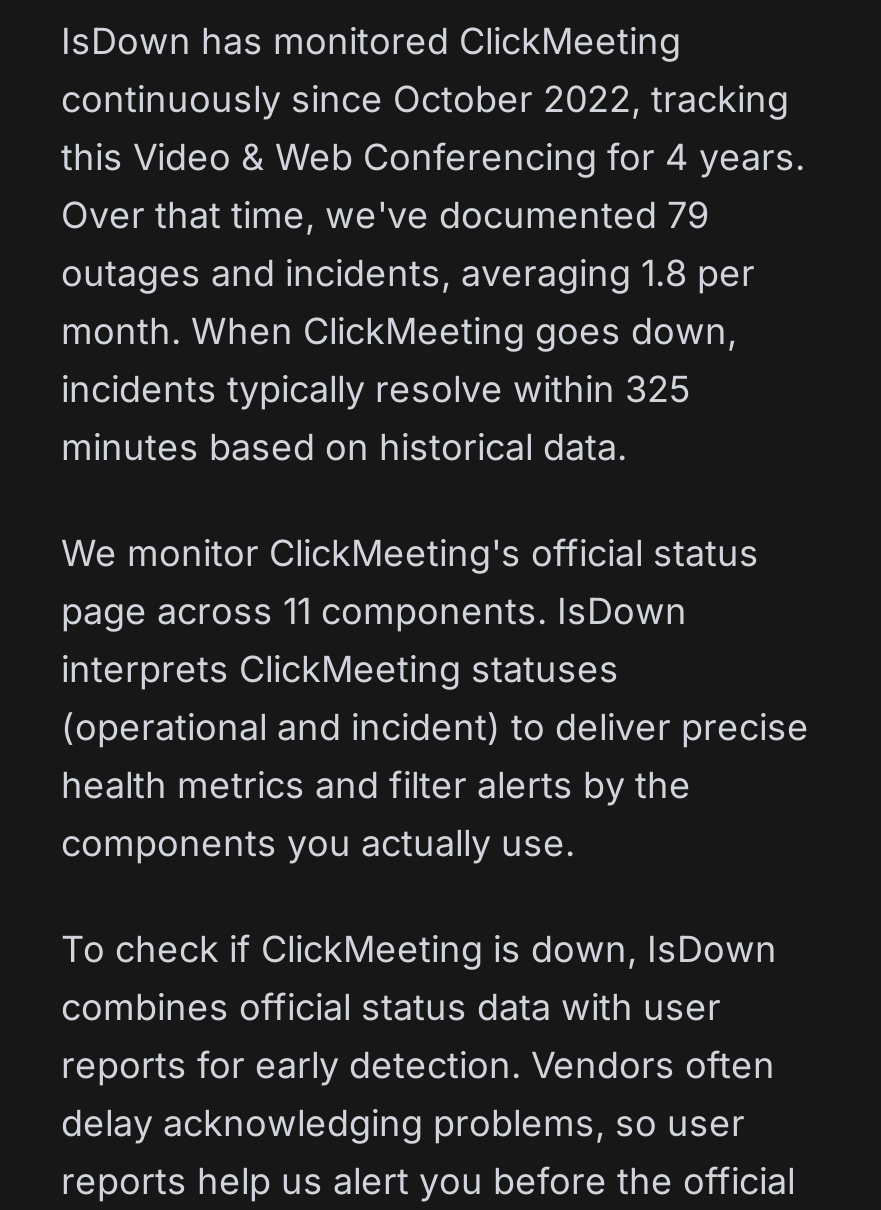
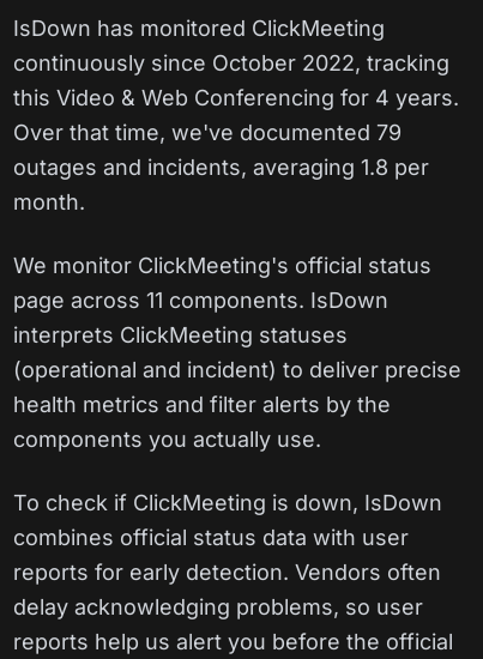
[61,310,737,468] month. When ClickMeeting goes down, | incidents typically resolve within 325 | minutes based on historical data. -> [13,189,85,214] month.

